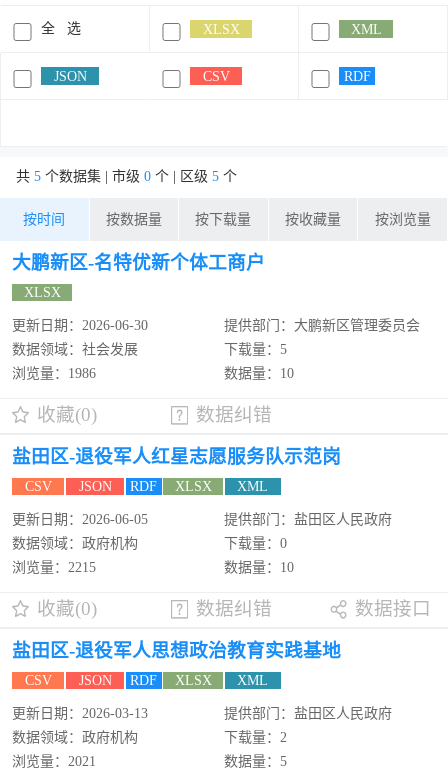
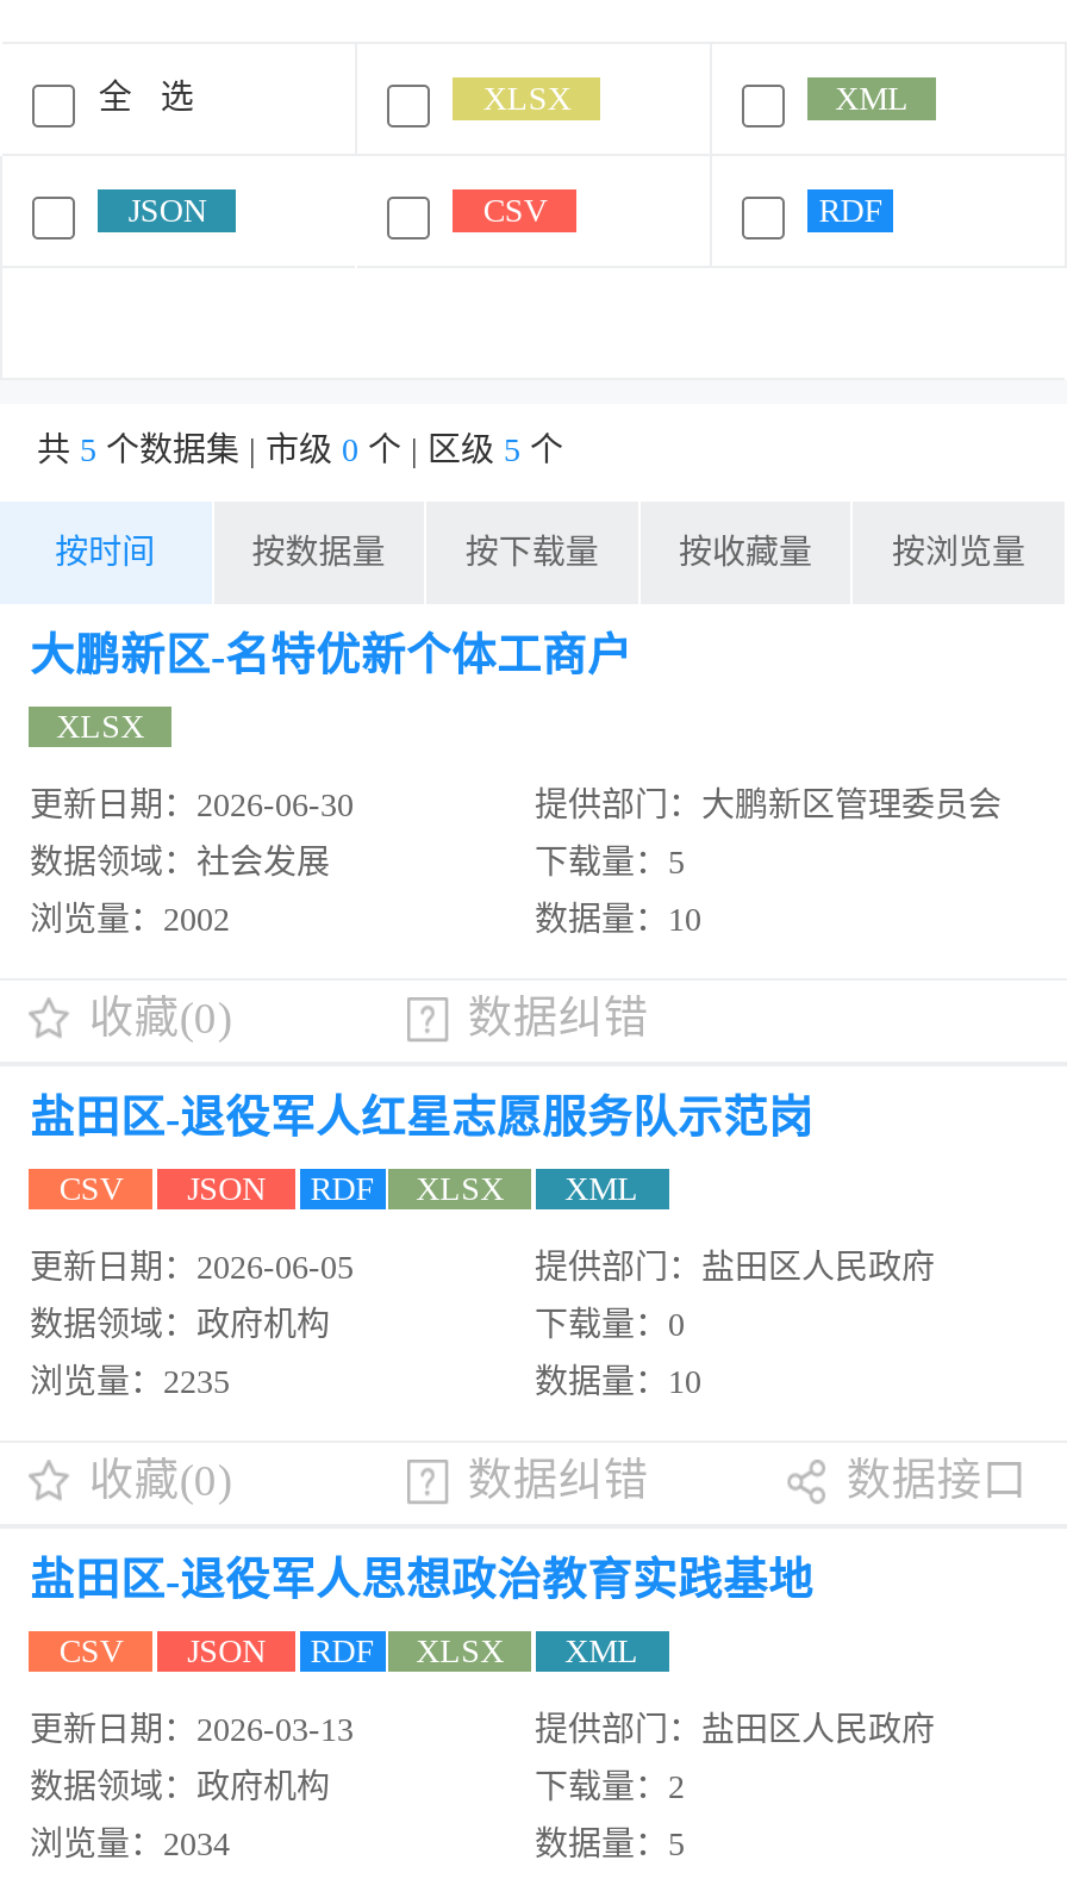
[12,365,96,380] 浏览量：1986 -> [30,901,230,937] 浏览量：2002
[12,560,96,575] 浏览量：2215 -> [30,1364,230,1399] 浏览量：2235
[12,754,96,769] 浏览量：2021 -> [30,1826,230,1862] 浏览量：2034

